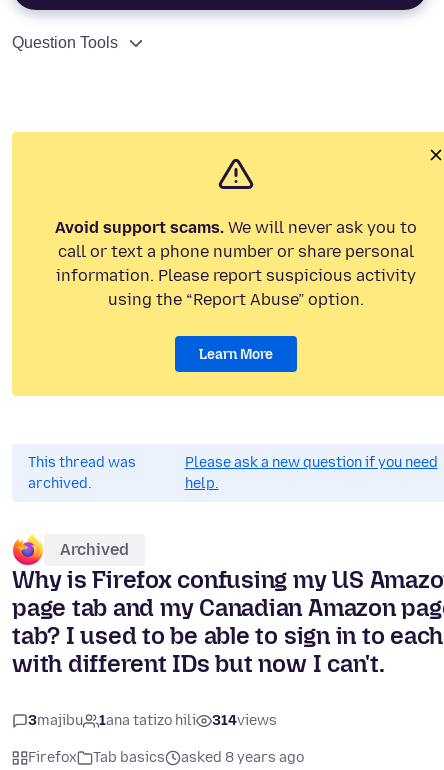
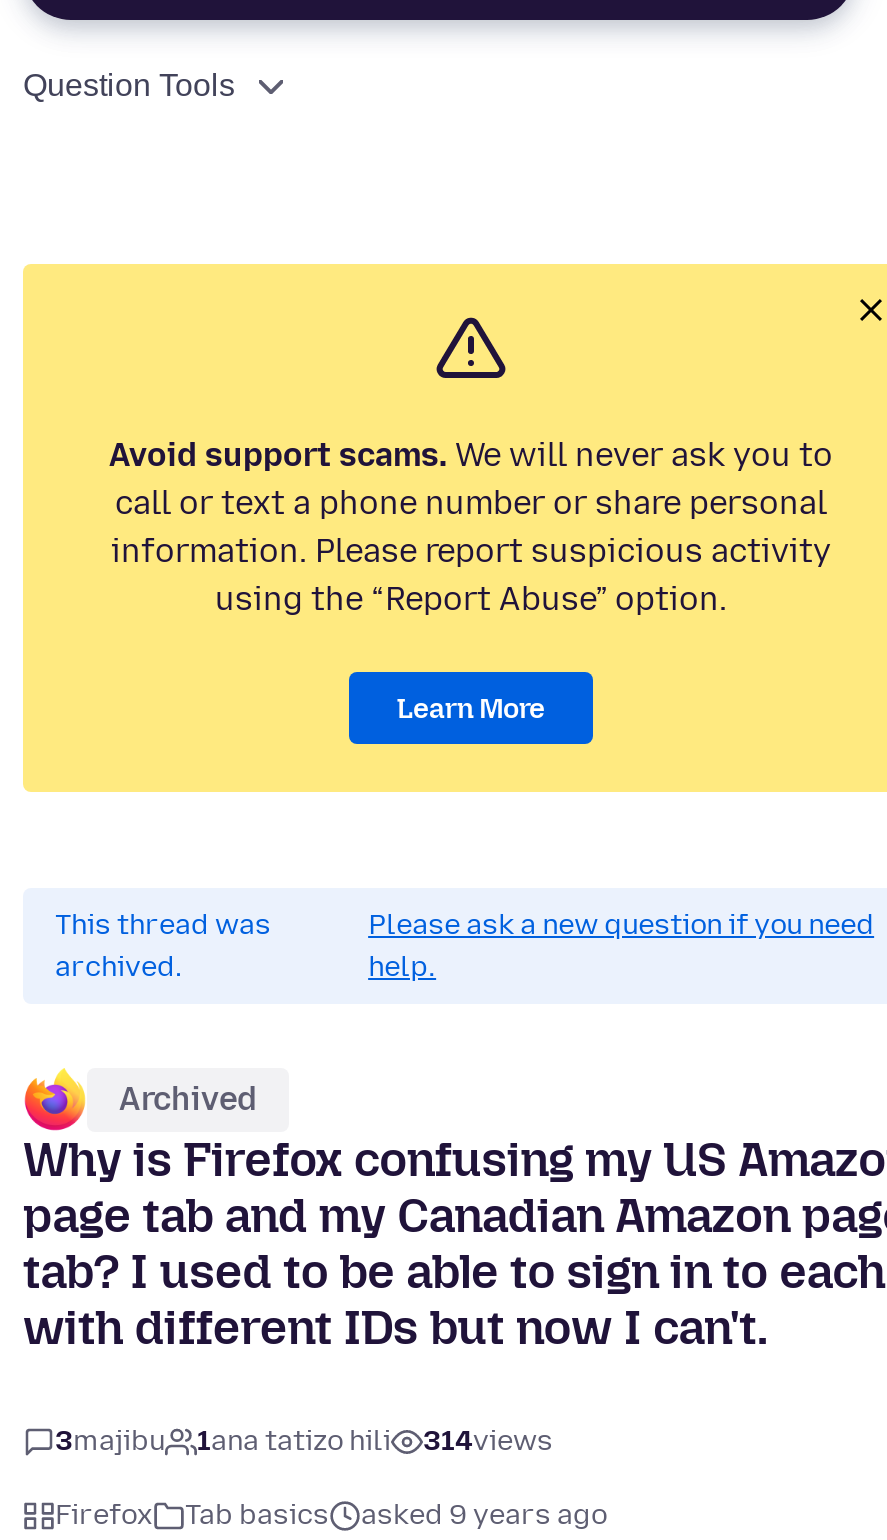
[181,749,304,766] asked 8 years ago -> [361,1498,607,1532] asked 9 years ago

